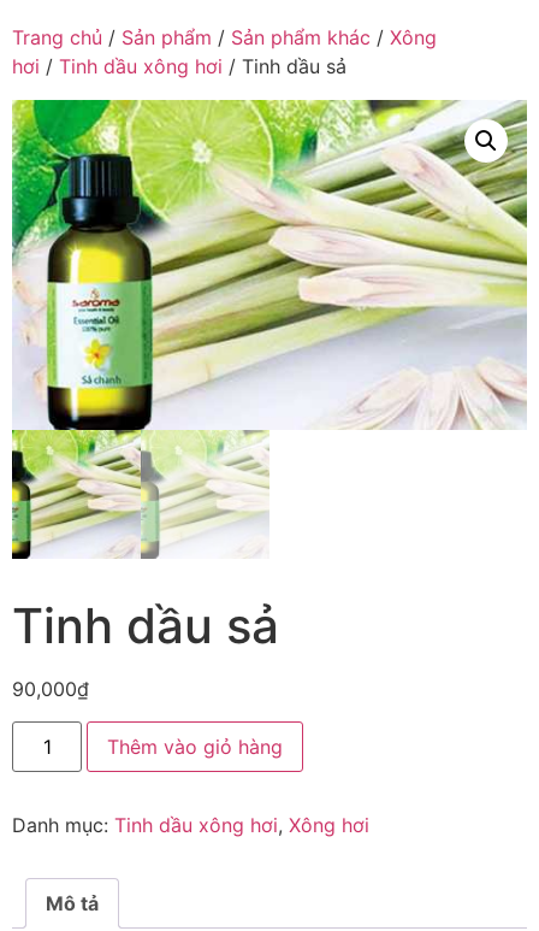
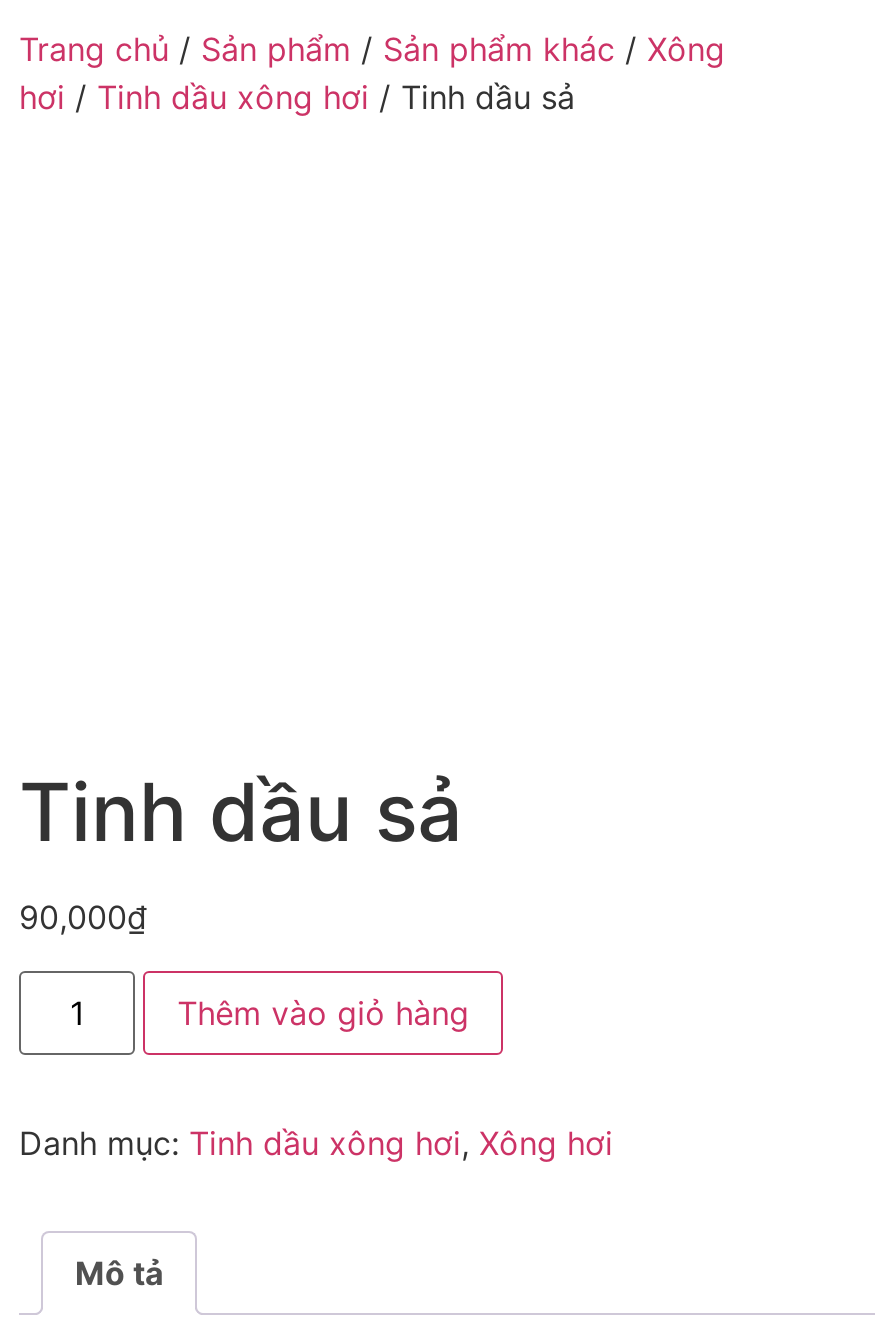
[11,99,528,560] [image] -> none

